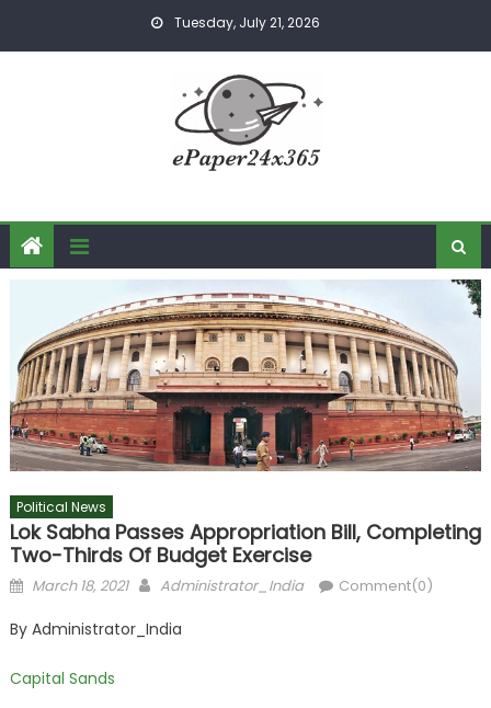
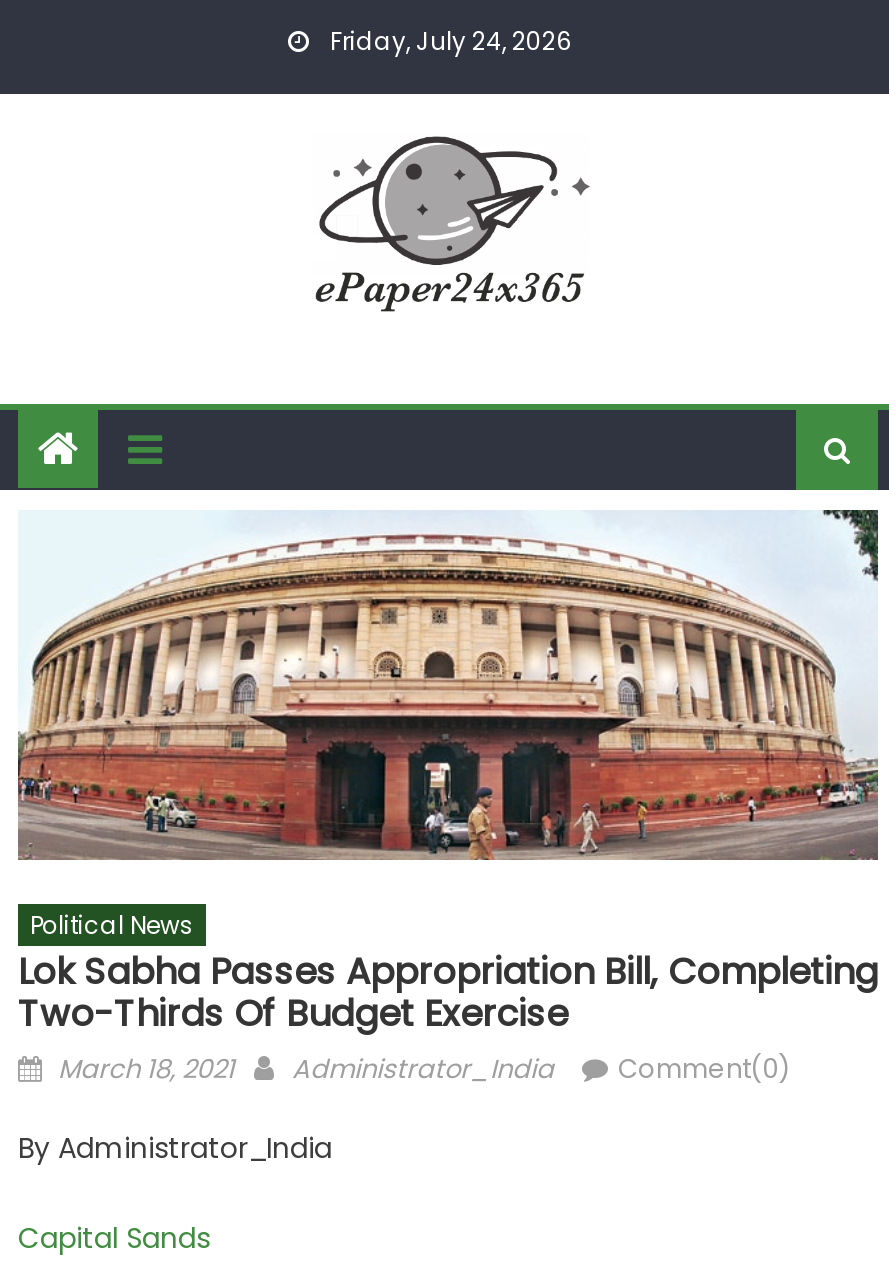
[171,13,320,32] Tuesday, July 21, 2026 -> [324,24,572,58] Friday, July 24, 2026

